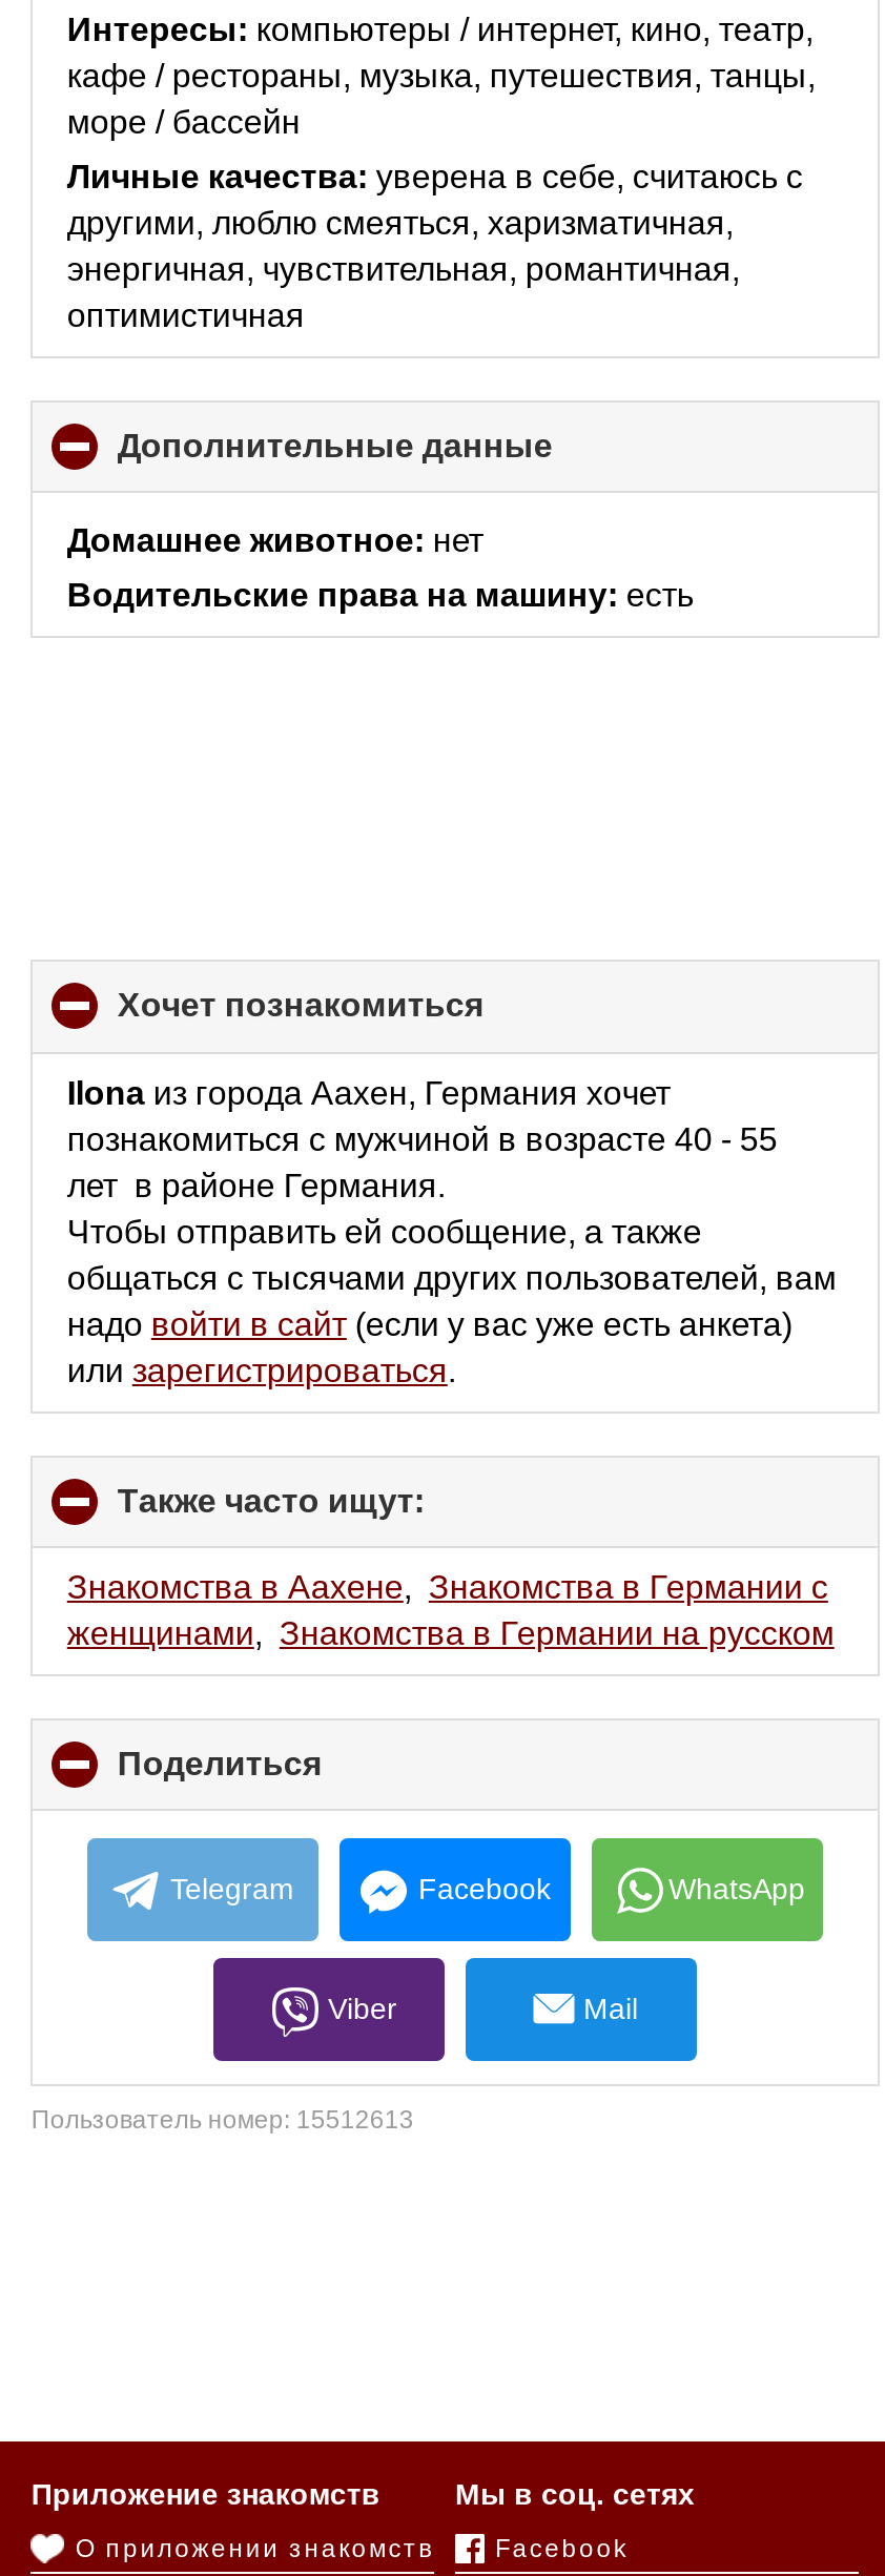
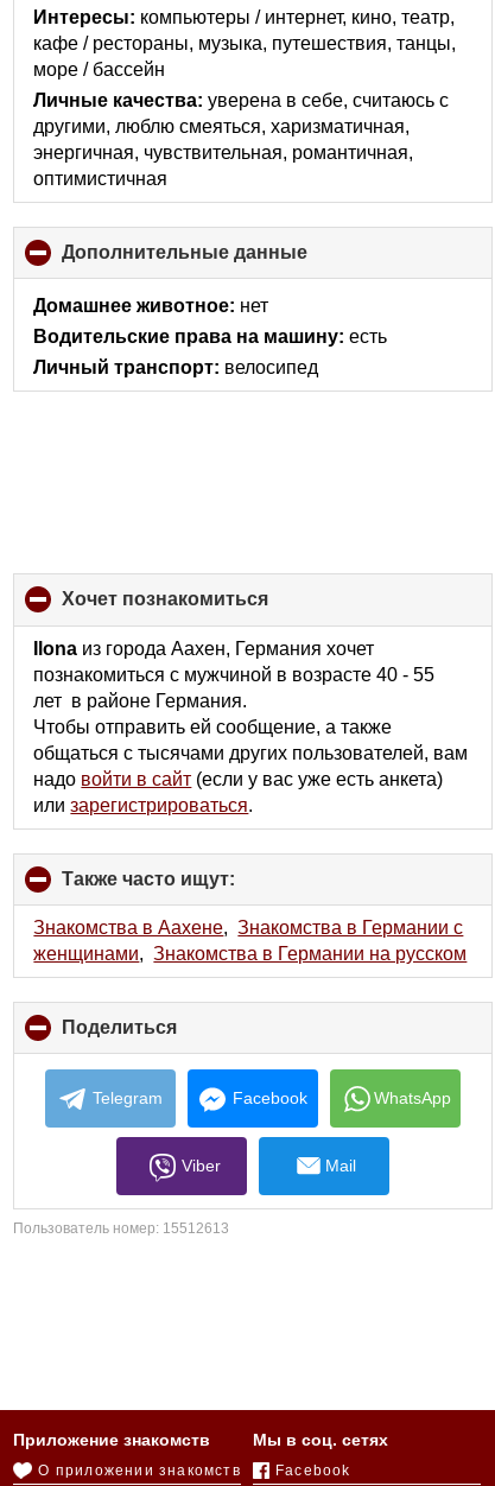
none -> [34,357,319,378] Личный транспорт: велосипед

